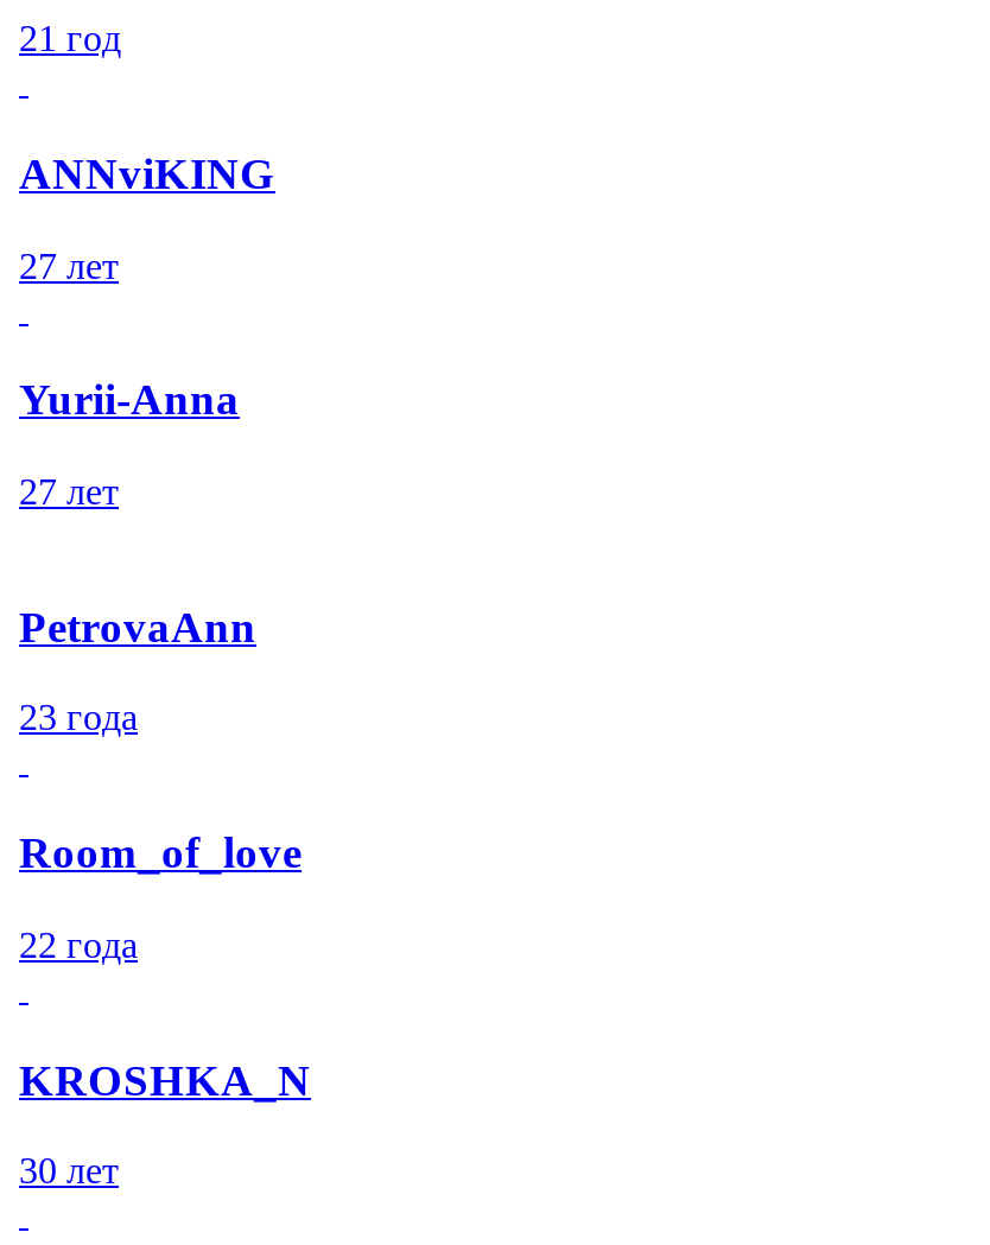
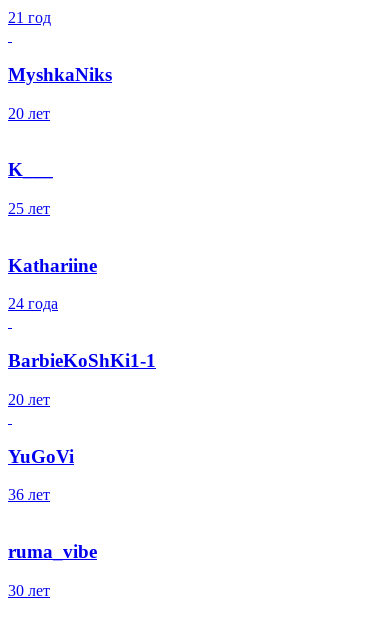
[19,148,311,1104] ANNviKING | 27 лет | Yurii-Anna | 27 лет | PetrovaAnn | 23 года | Room_of_love | 22 года | KROSHKA_N -> [8,64,156,562] MyshkaNiks | 20 лет | K___ | 25 лет | Kathariine | 24 года | BarbieKoShKi1-1 | 20 лет | YuGoVi | 36 лет | ruma_vibe

